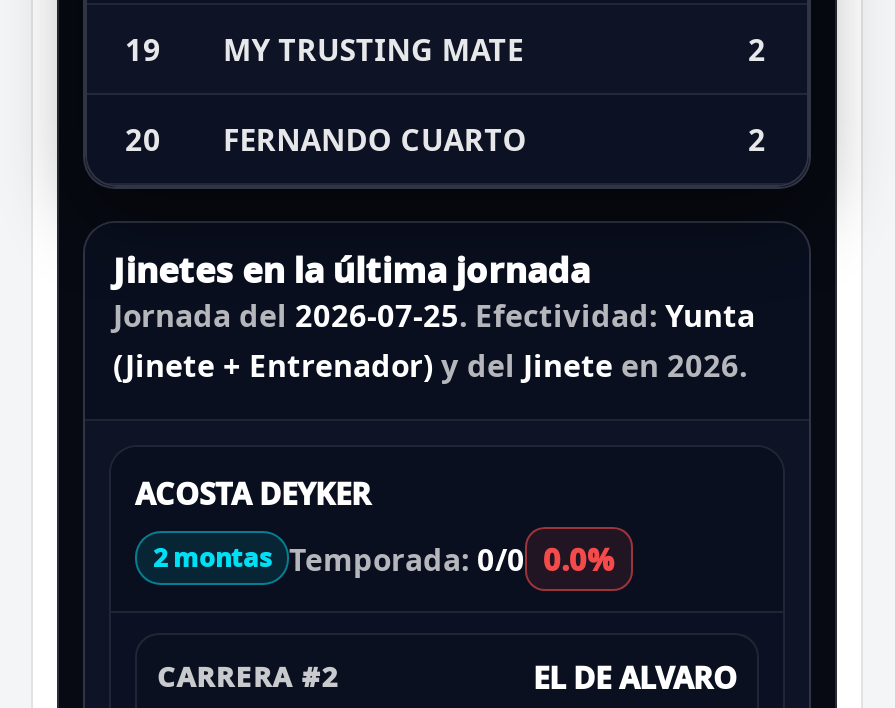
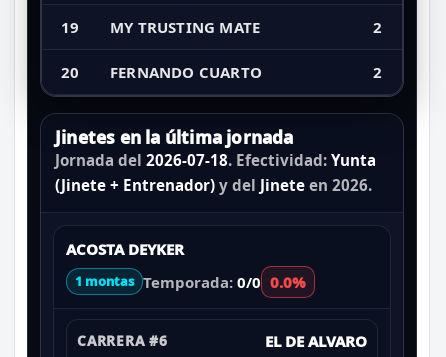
[113,294,755,334] Jornada del 2026-07-25. Efectividad: Yunta -> [55,150,376,170] Jornada del 2026-07-18. Efectividad: Yunta
[153,538,615,578] 2 montas Temporada: 0/0 0.0% -> [75,272,306,292] 1 montas Temporada: 0/0 0.0%
[157,656,339,694] CARRERA #2 -> [77,331,168,350] CARRERA #6

